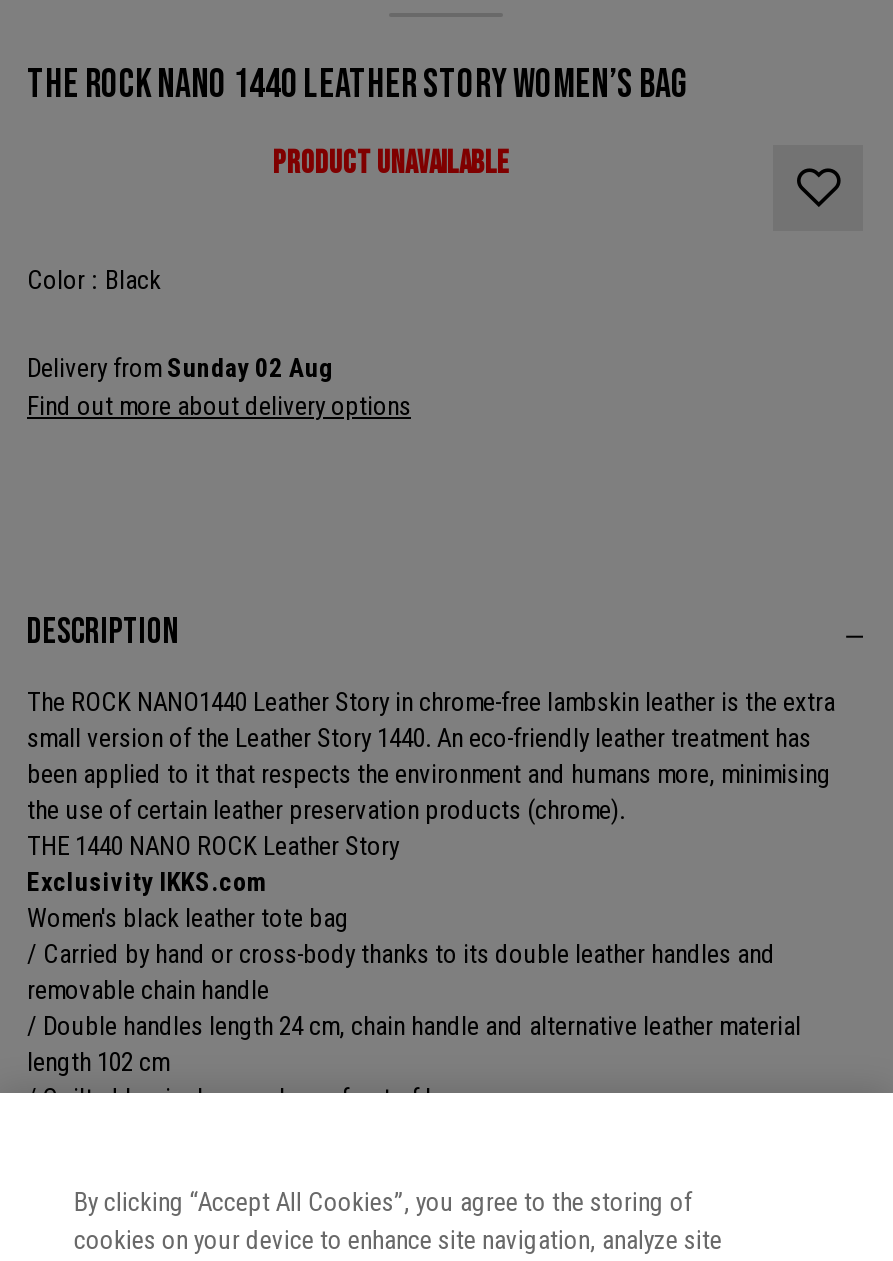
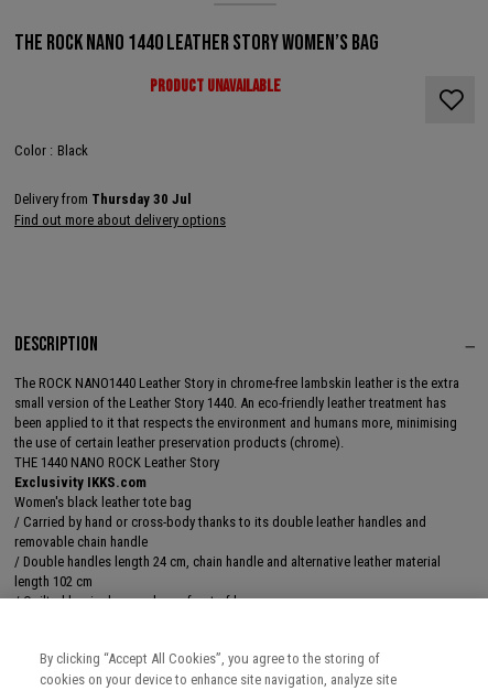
[27,353,333,383] Delivery from Sunday 02 Aug -> [14,191,192,207] Delivery from Thursday 30 Jul

